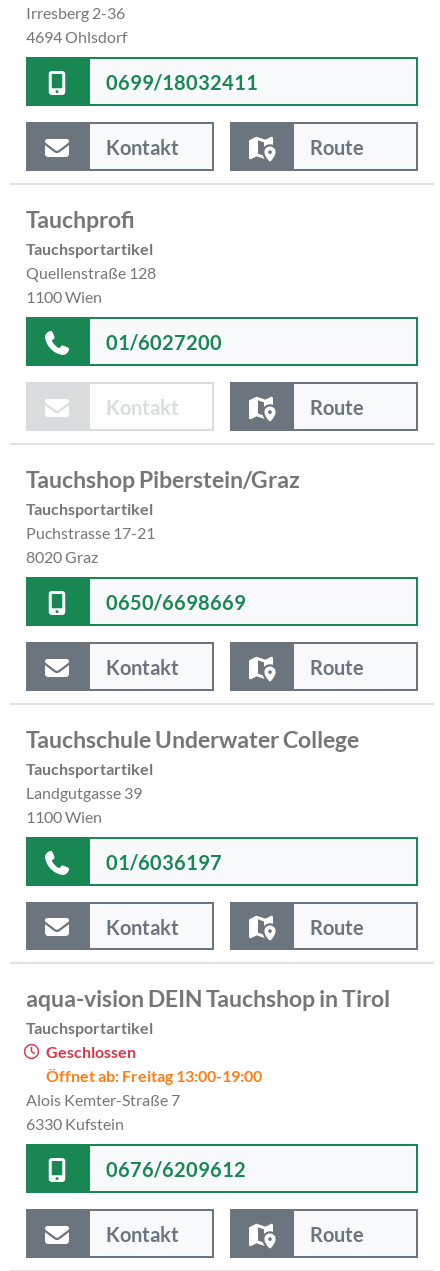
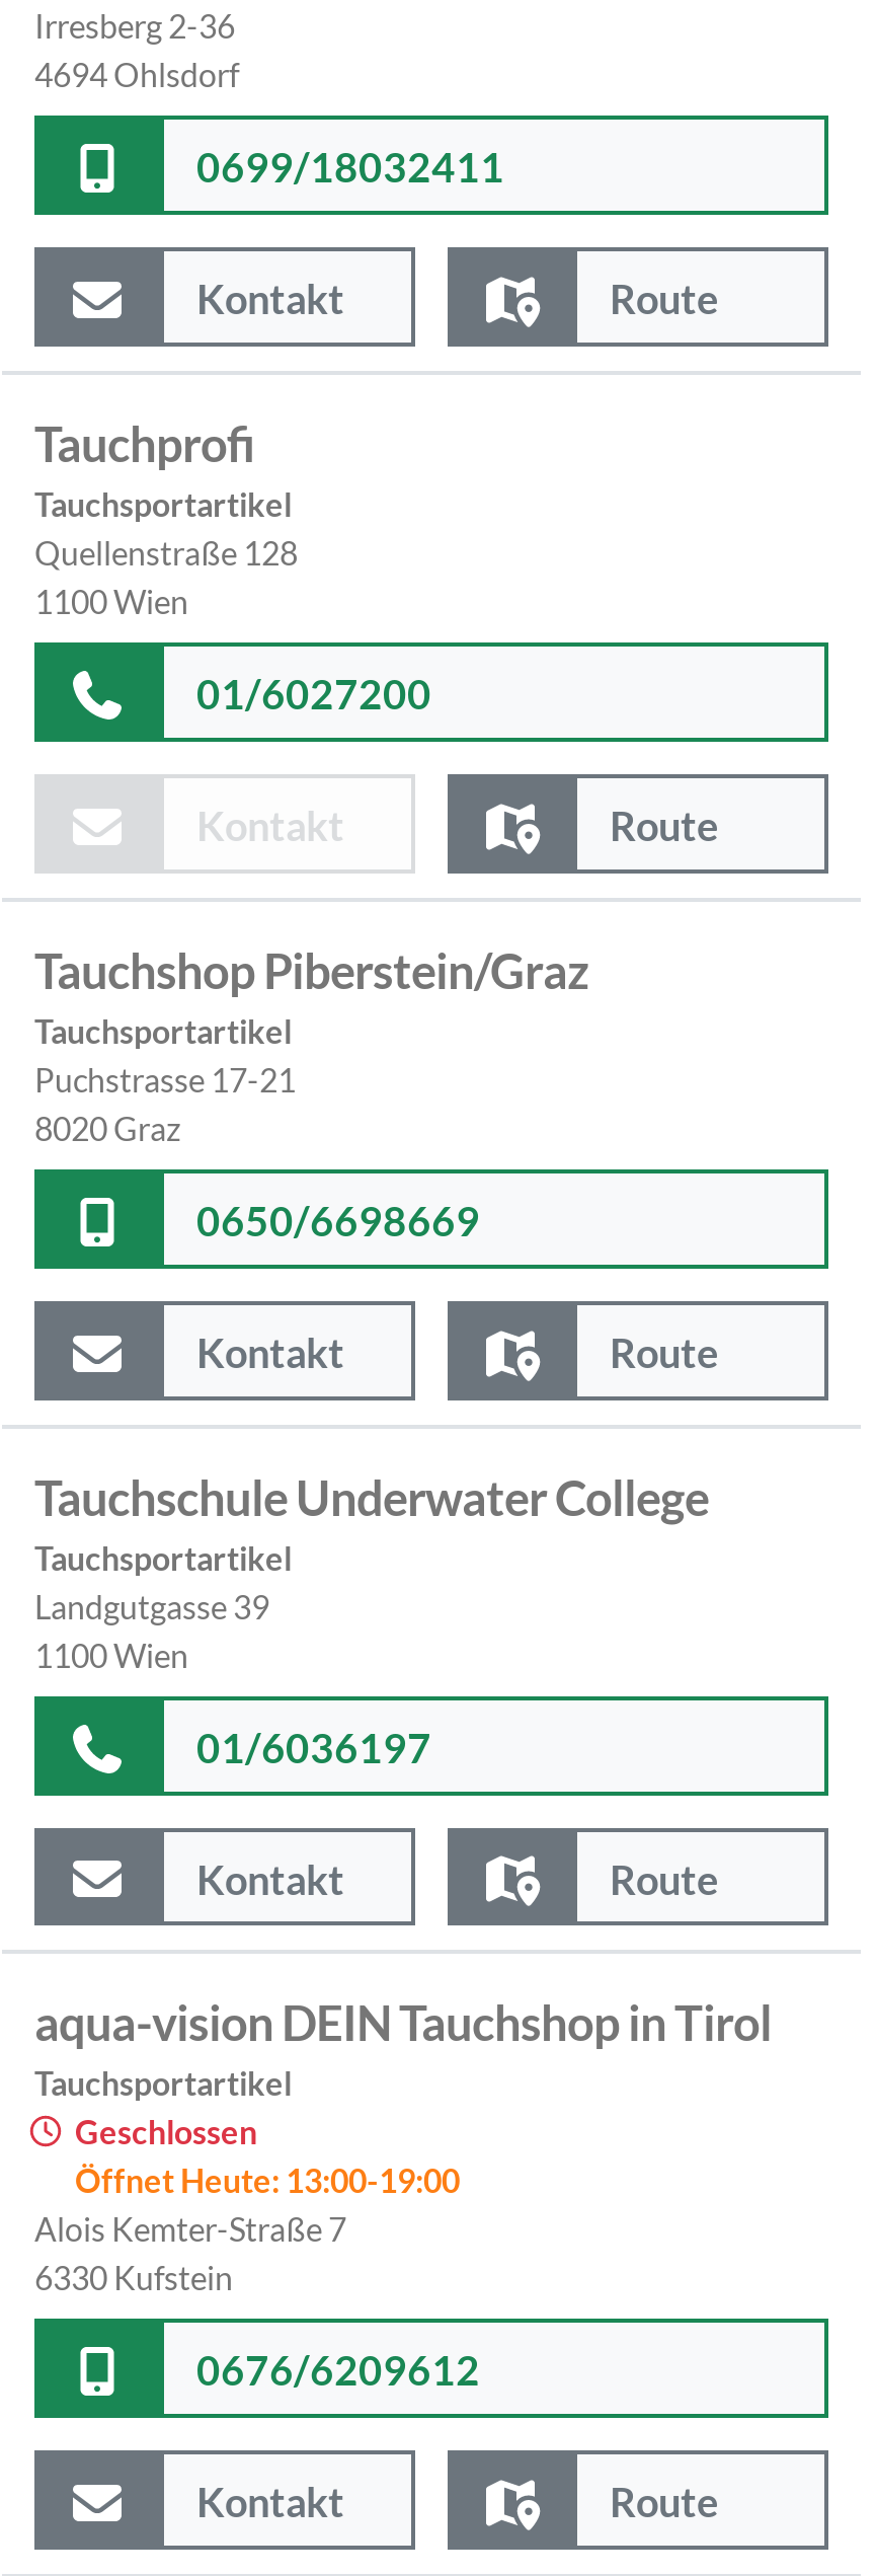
[46,1066,262,1085] Öffnet ab: Freitag 13:00-19:00 -> [75,2161,460,2200] Öffnet Heute: 13:00-19:00

